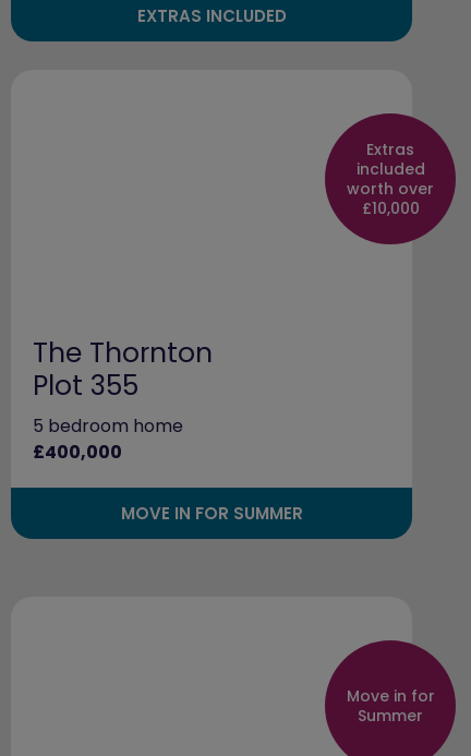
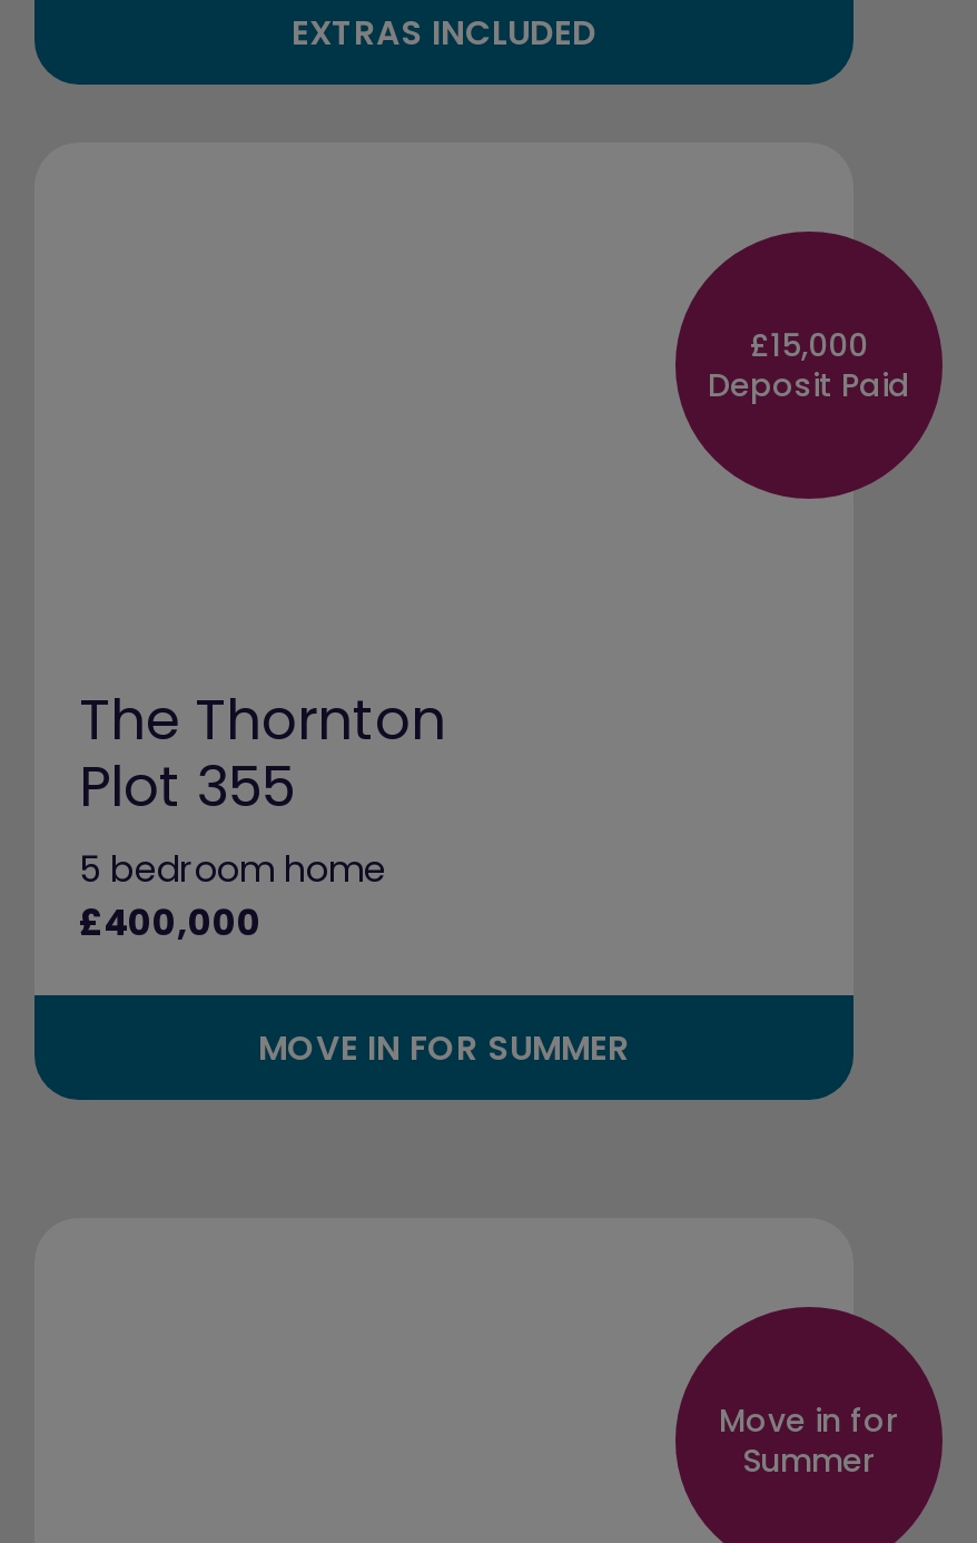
[347,138,434,219] Extras | included | worth over | £10,000 -> [708,322,910,407] £15,000 | Deposit Paid

